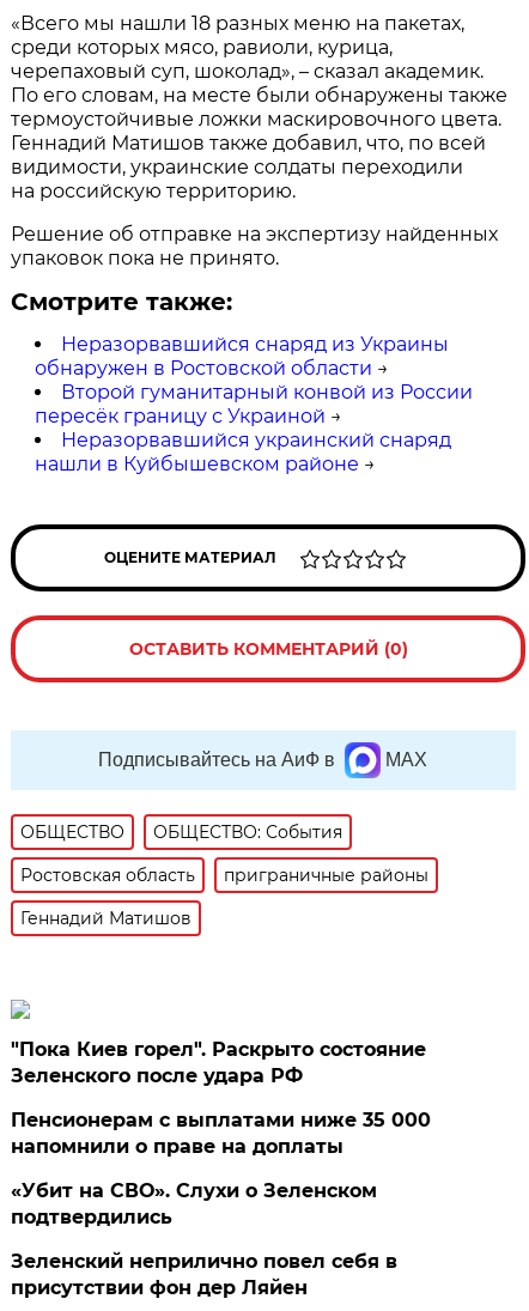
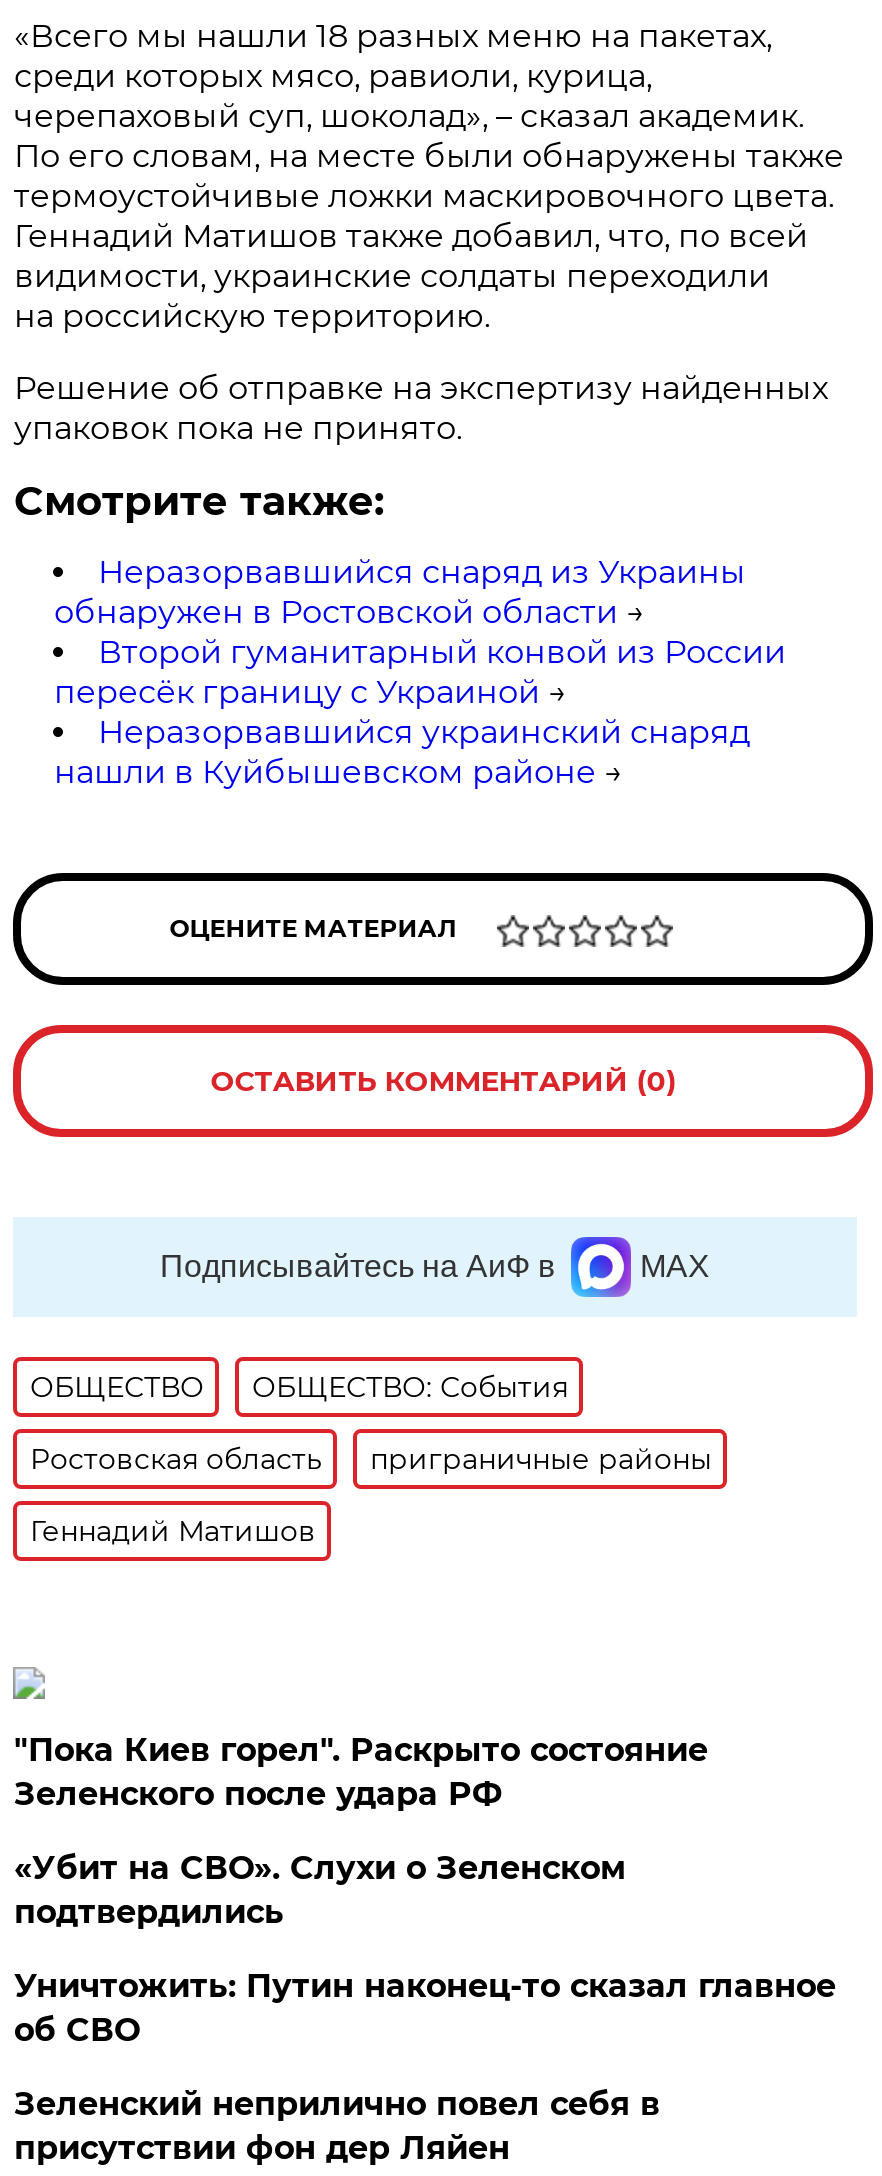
[11,1109,431,1158] Пенсионерам с выплатами ниже 35 000 | напомнили о праве на доплаты -> none
moved [11,1179,377,1228] -> [14,1849,626,1931]: «Убит на СВО». Слухи о Зеленском | подтвердились
none -> [14,1967,836,2049] Уничтожить: Путин наконец-то сказал главное | об СВО

